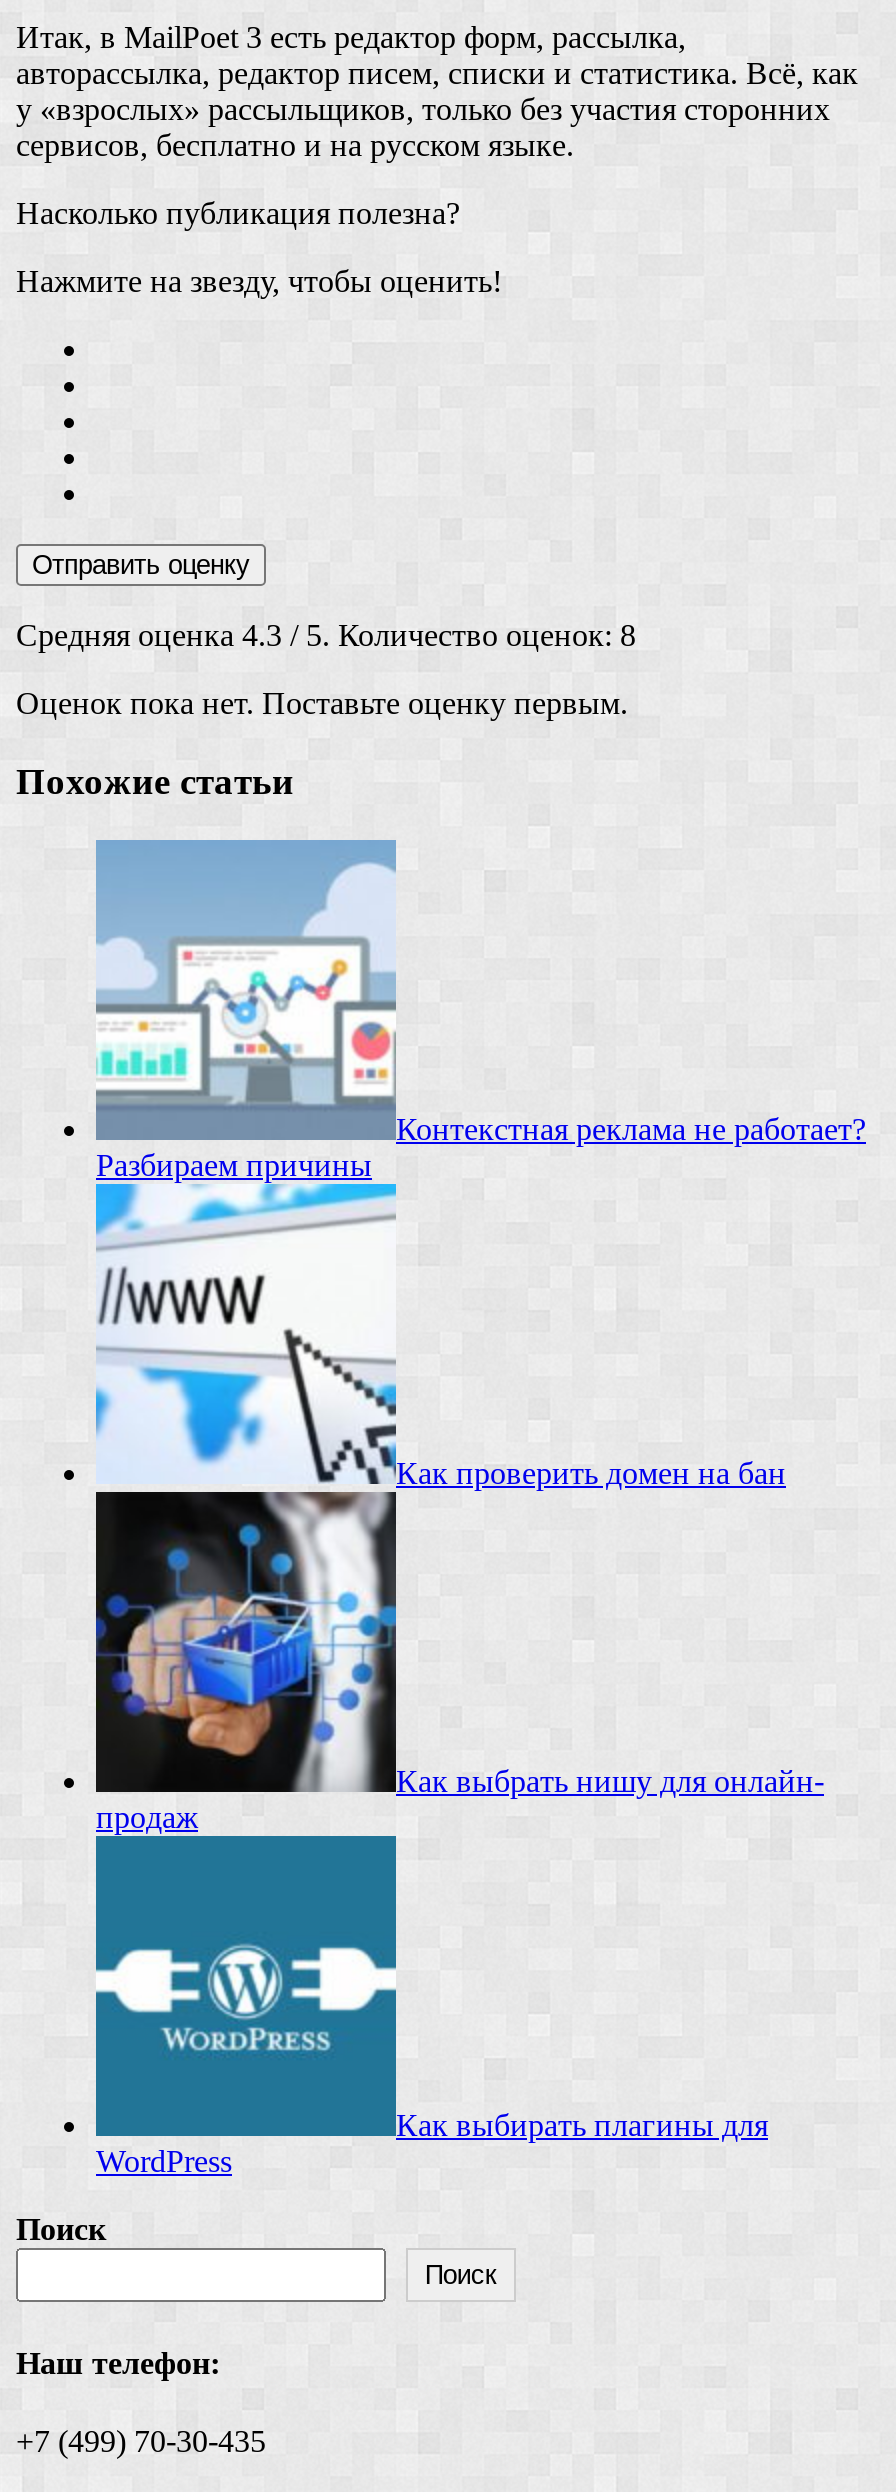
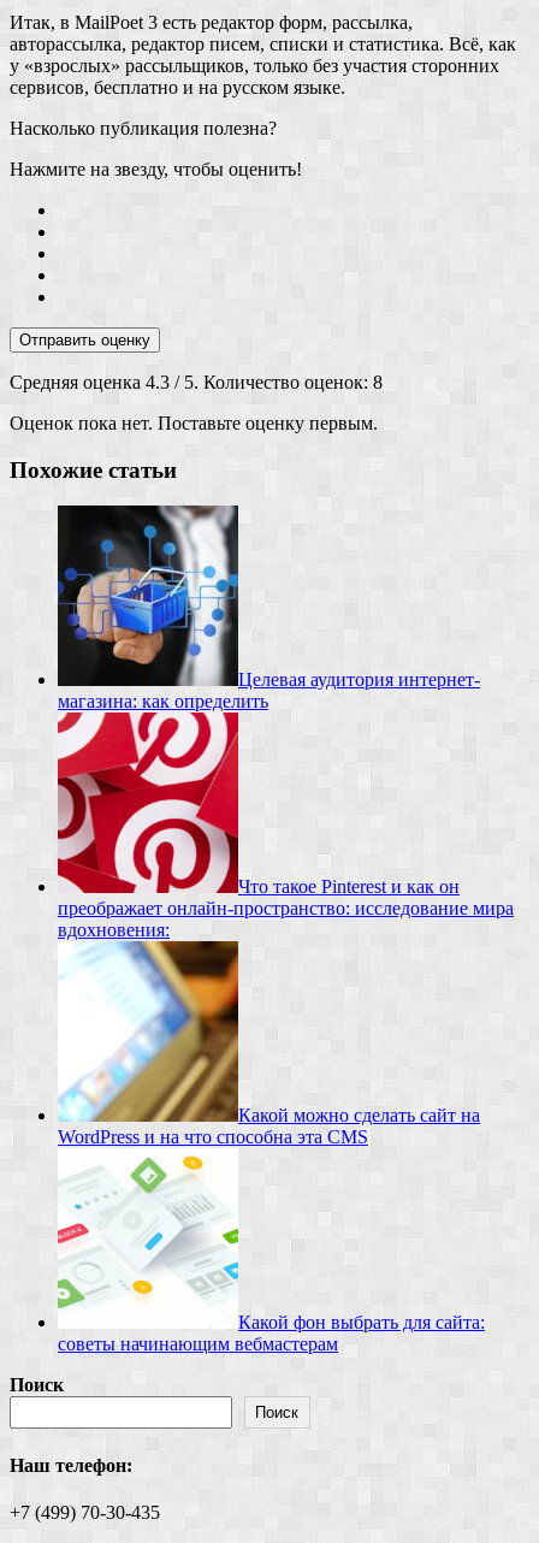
[96,838,866,1183] [image] | Контекстная реклама не работает? | Разбираем причины -> [57,504,480,712] [image] | Целевая аудитория интернет- | магазина: как определить
[94,1198,786,1491] [image] | Как проверить домен на бан -> [57,764,514,940] [image] | Что такое Pinterest и как он | преображает онлайн-пространство: исследование мира | вдохновения:
[94,1542,824,1835] [image] | Как выбрать нишу для онлайн- | продаж -> [58,941,480,1148] [image] | Какой можно сделать сайт на | WordPress и на что способна эта CMS
[94,1922,768,2179] [image] | Как выбирать плагины для | WordPress -> [57,1157,485,1355] [image] | Какой фон выбрать для сайта: | советы начинающим вебмастерам

